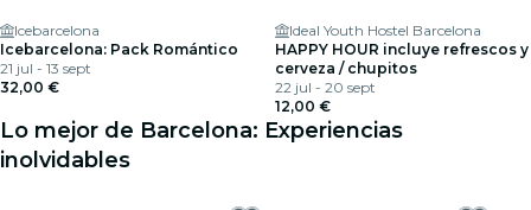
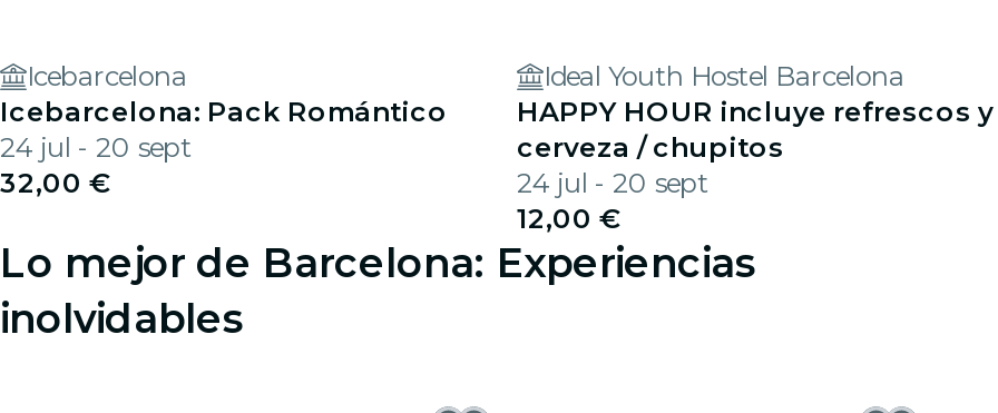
[0,59,91,77] 21 jul - 13 sept -> [0,130,192,164] 24 jul - 20 sept
[275,78,376,96] 22 jul - 20 sept -> [517,166,708,199] 24 jul - 20 sept

